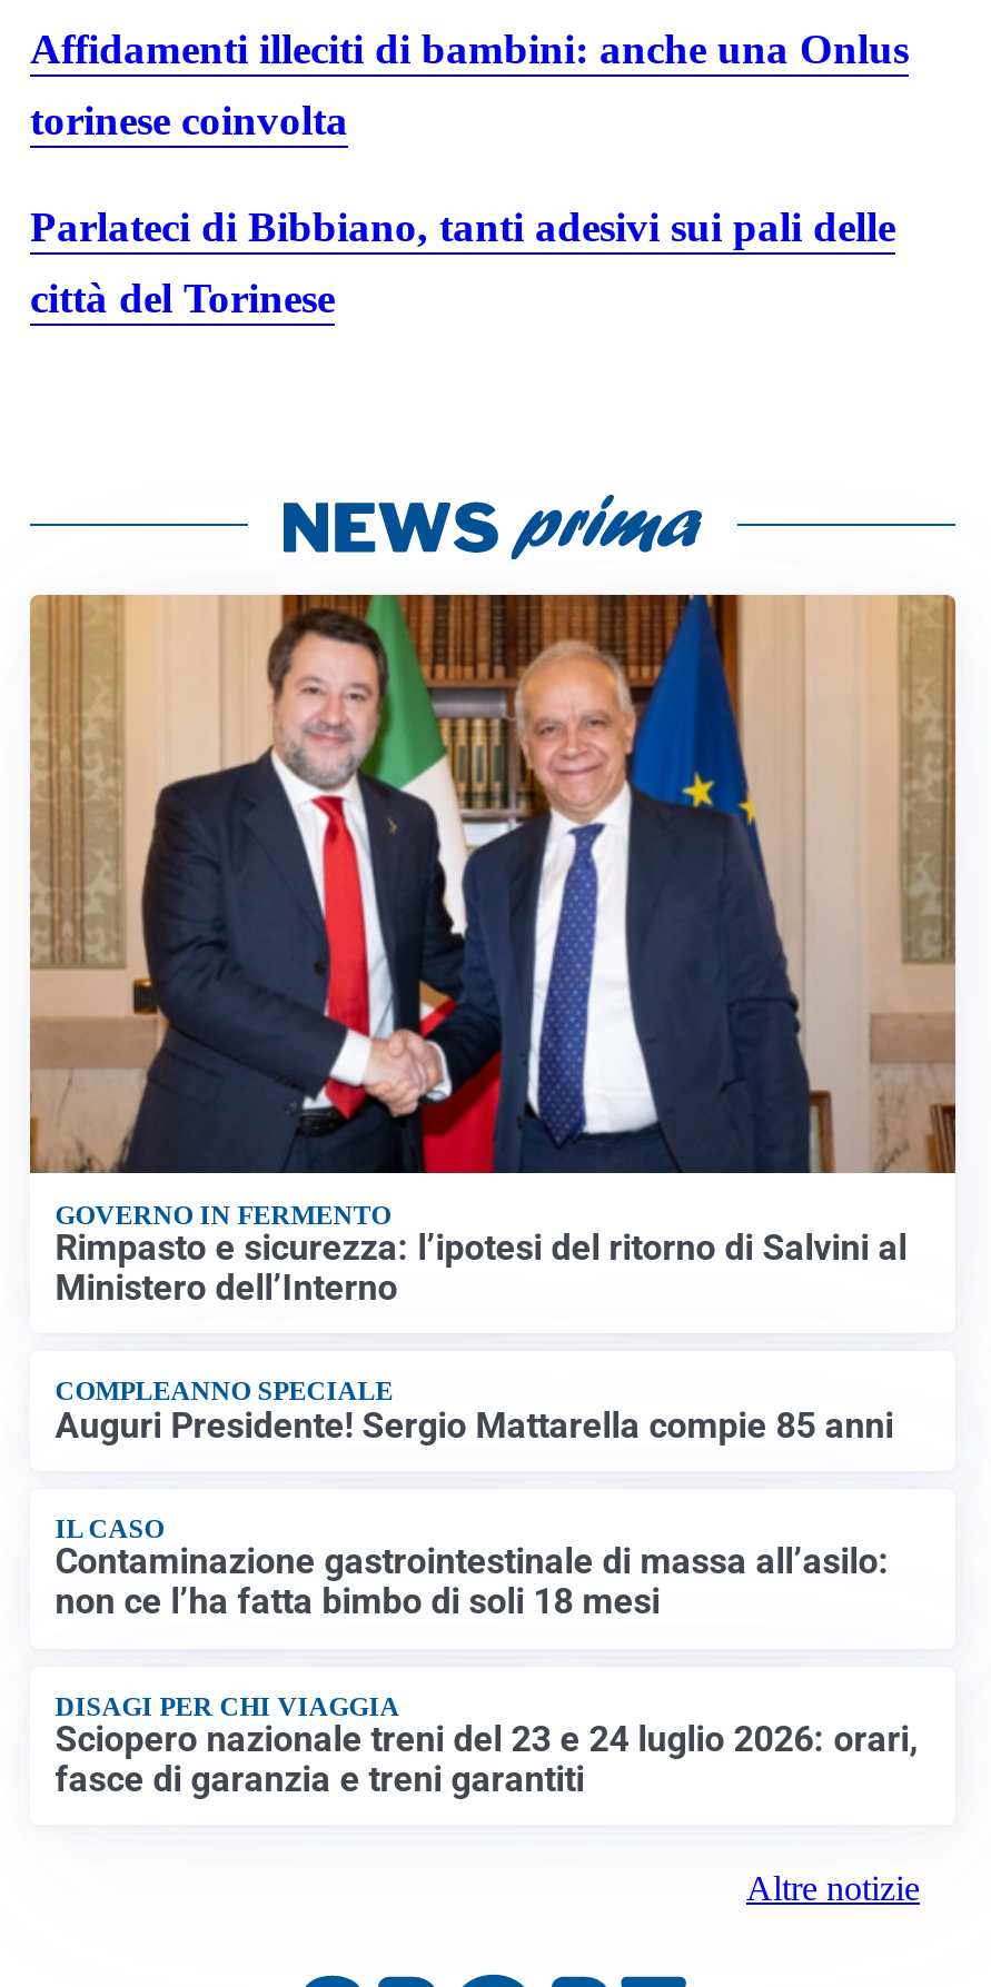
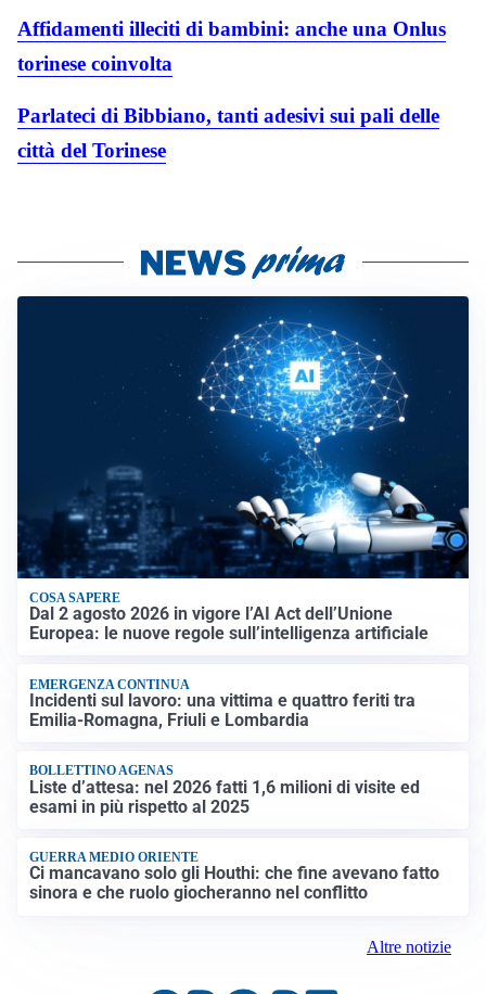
[28,593,958,1309] [image] | GOVERNO IN FERMENTO | Rimpasto e sicurezza: l’ipotesi del ritorno di Salvini al | Ministero dell’Interno -> [16,295,470,644] [image] | COSA SAPERE | Dal 2 agosto 2026 in vigore l’AI Act dell’Unione | Europea: le nuove regole sull’intelligenza artificiale
[55,1377,894,1446] COMPLEANNO SPECIALE | Auguri Presidente! Sergio Mattarella compie 85 anni -> [30,677,416,730] EMERGENZA CONTINUA | Incidenti sul lavoro: una vittima e quattro feriti tra | Emilia-Romagna, Friuli e Lombardia
[55,1514,889,1624] IL CASO | Contaminazione gastrointestinale di massa all’asilo: | non ce l’ha fatta bimbo di soli 18 mesi -> [30,763,420,817] BOLLETTINO AGENAS | Liste d’attesa: nel 2026 fatti 1,6 milioni di visite ed | esami in più rispetto al 2025
[55,1691,918,1801] DISAGI PER CHI VIAGGIA | Sciopero nazionale treni del 23 e 24 luglio 2026: orari, | fasce di garanzia e treni garantiti -> [30,850,440,903] GUERRA MEDIO ORIENTE | Ci mancavano solo gli Houthi: che fine avevano fatto | sinora e che ruolo giocheranno nel conflitto

